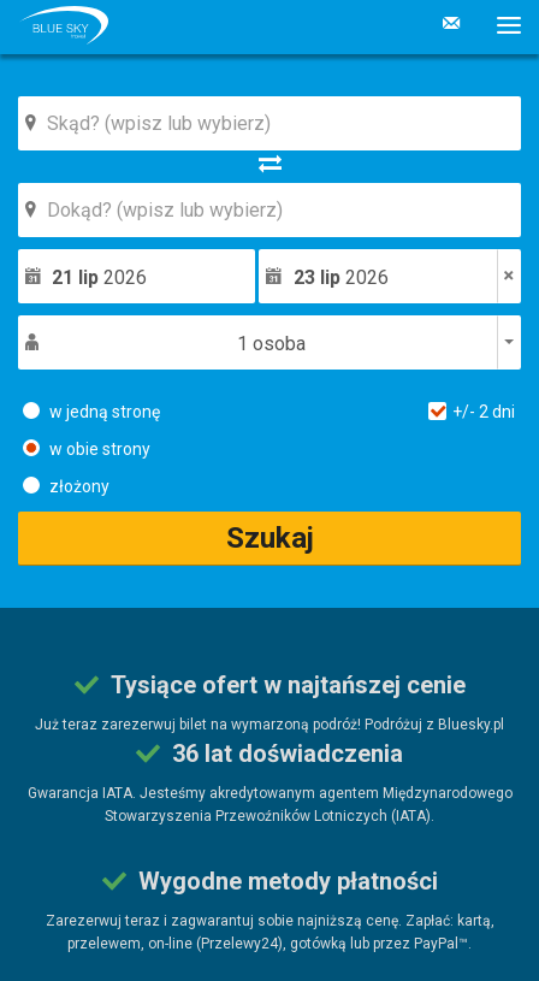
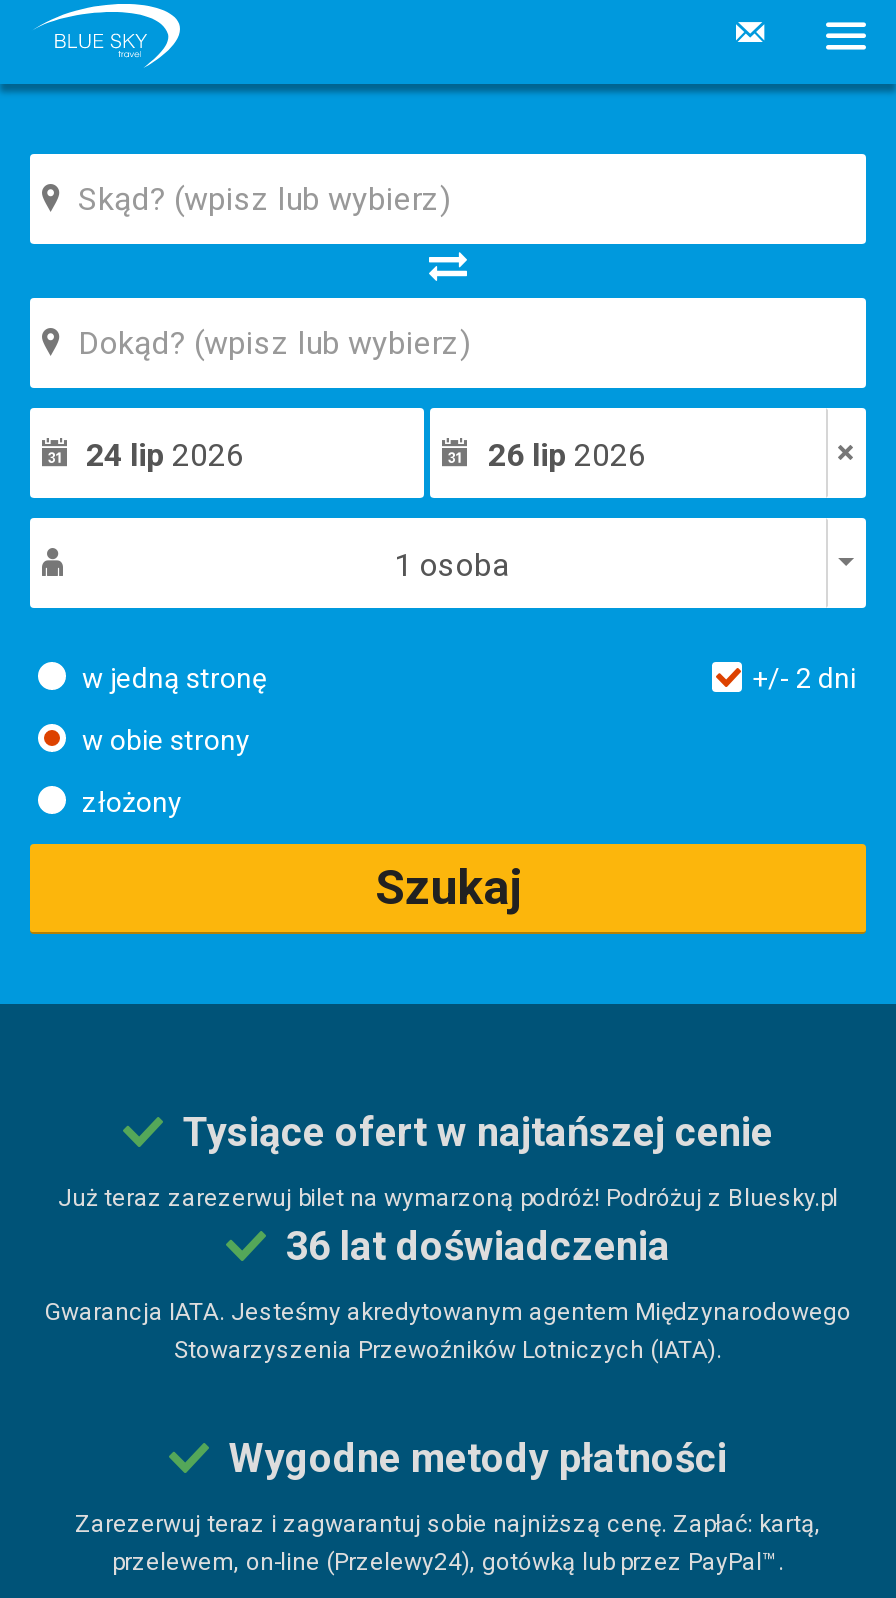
[52,266,147,289] 21 lip 2026 -> [86,436,244,474] 24 lip 2026
[294,266,389,289] 23 lip 2026 -> [488,436,646,474] 26 lip 2026

